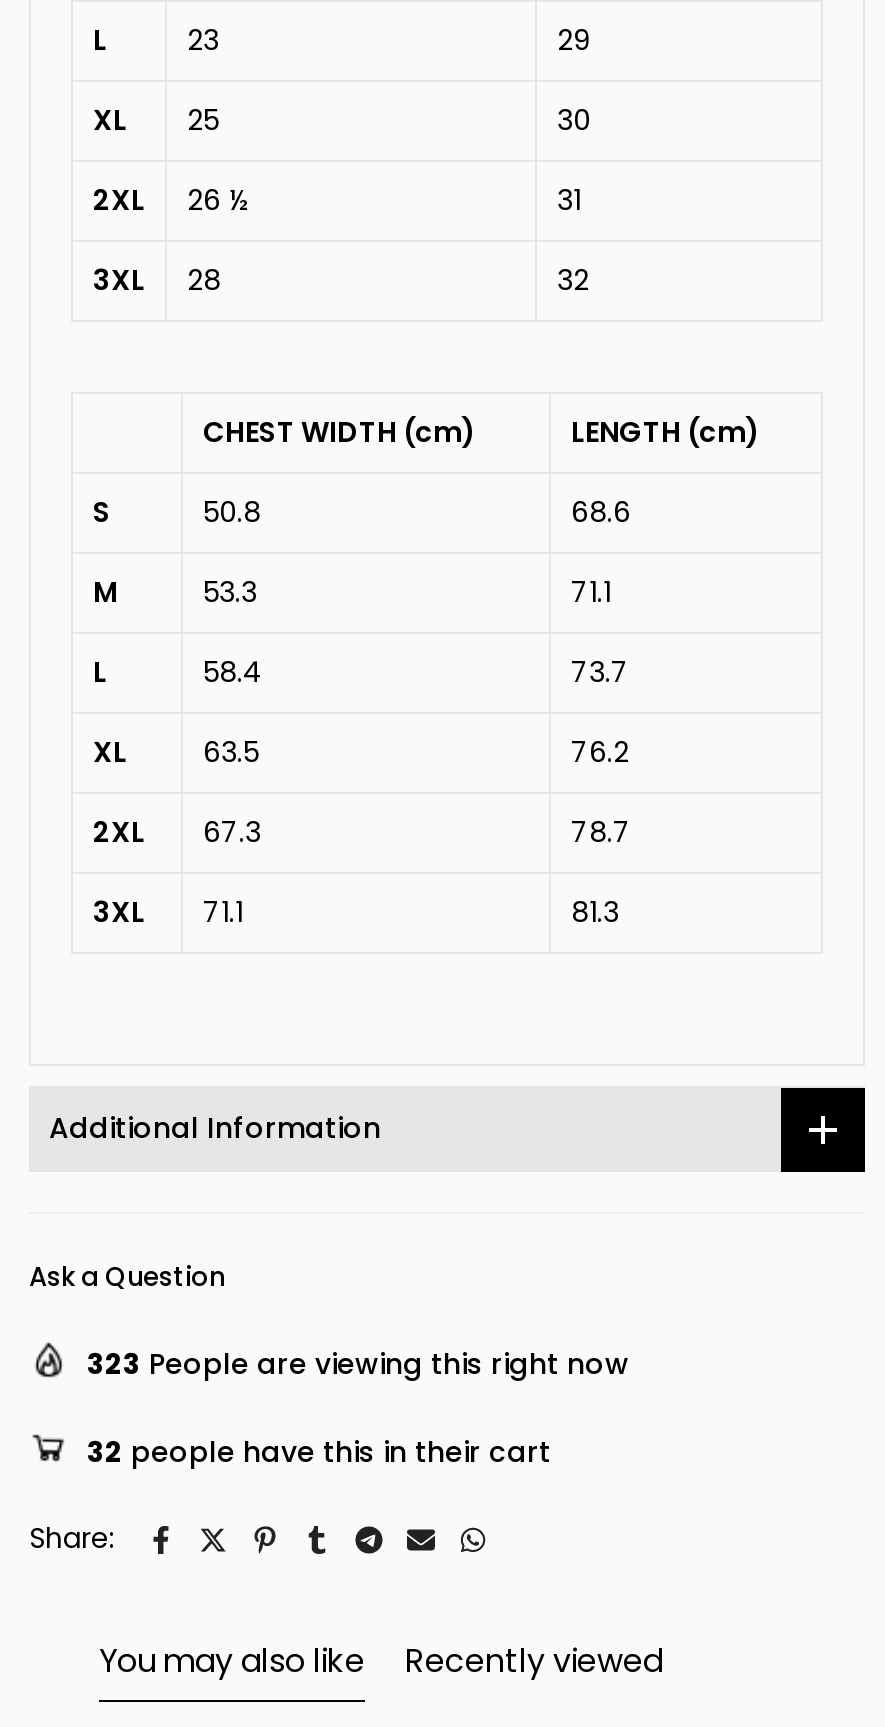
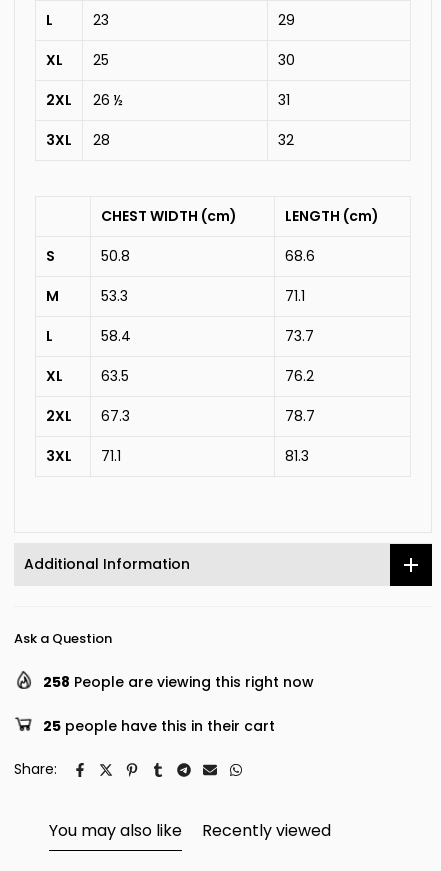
[87,1344,629,1384] 323 People are viewing this right now -> [43,672,314,692] 258 People are viewing this right now
[87,1432,551,1472] 32 people have this in their cart -> [43,716,275,736] 25 people have this in their cart

